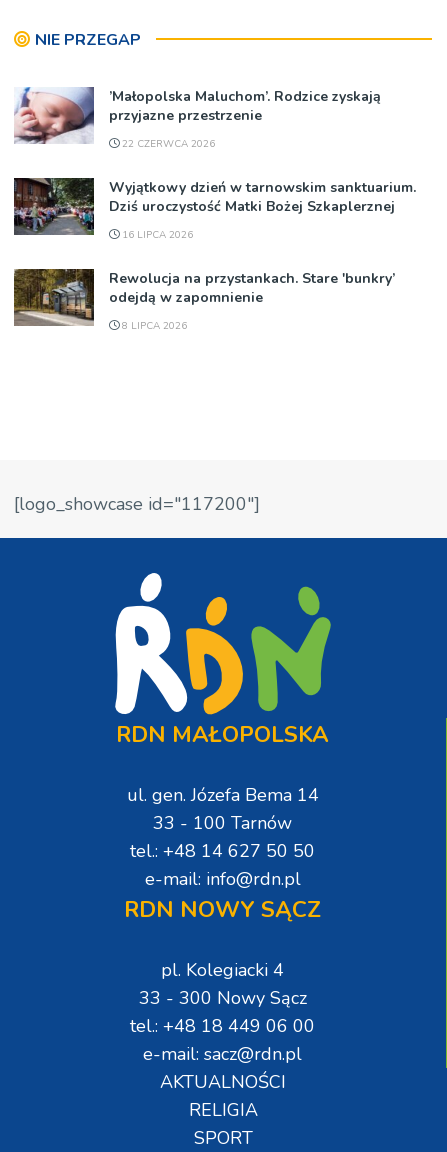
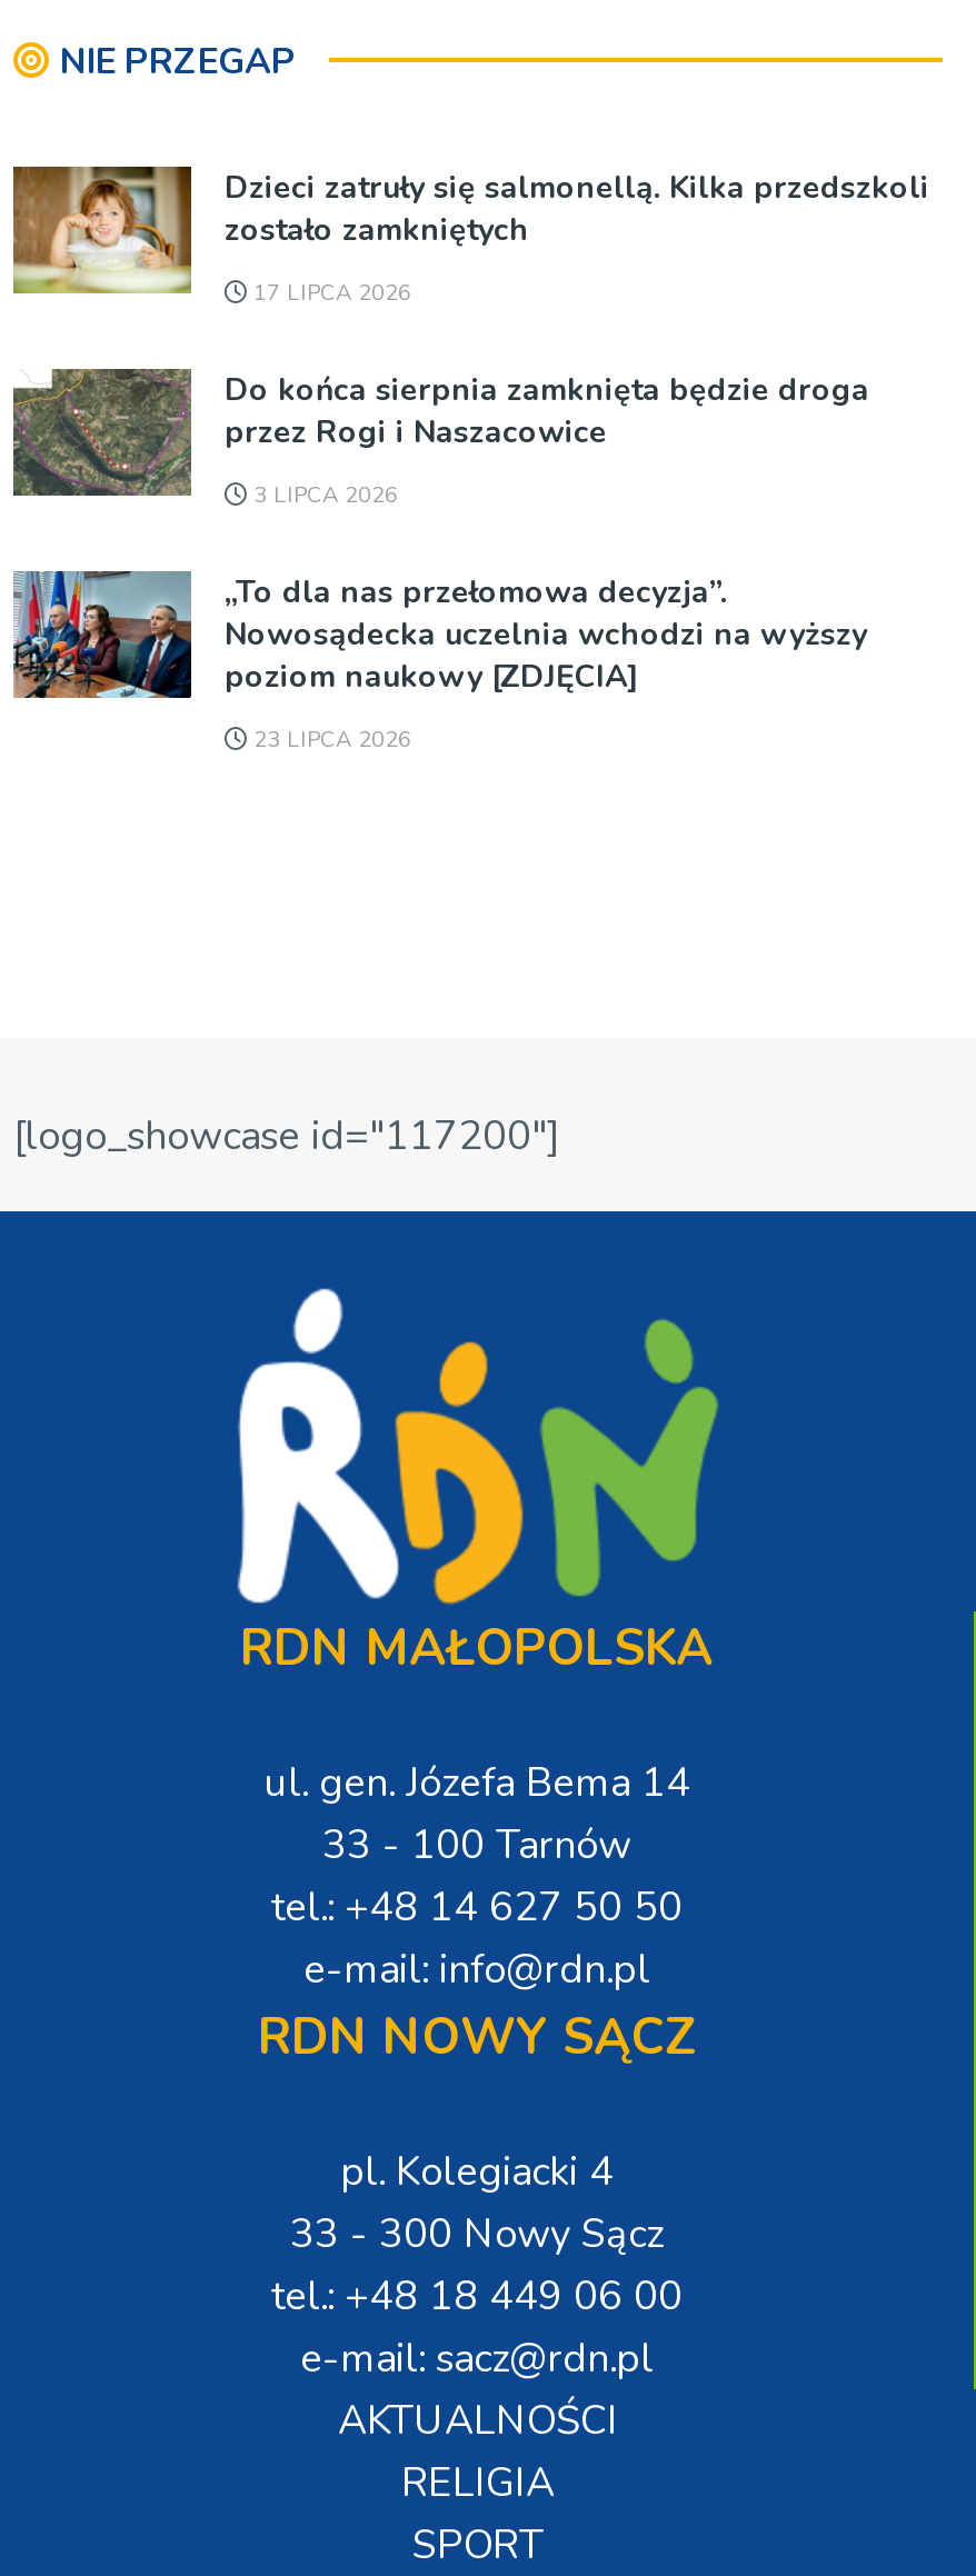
[14,86,381,144] [image] | ’Małopolska Maluchom’. Rodzice zyskają | przyjazne przestrzenie -> [11,164,929,296] [image] | Dzieci zatruły się salmonellą. Kilka przedszkoli | zostało zamkniętych
[119,137,215,151] 22 CZERWCA 2026 -> [247,278,411,309] 17 LIPCA 2026
[15,177,416,235] [image] | Wyjątkowy dzień w tarnowskim sanktuarium. | Dziś uroczystość Matki Bożej Szkaplerznej -> [13,367,869,496] [image] | Do końca sierpnia zamknięta będzie droga | przez Rogi i Naszacowice
[119,228,193,242] 16 LIPCA 2026 -> [247,480,398,511] 3 LIPCA 2026
[13,268,395,326] [image] | Rewolucja na przystankach. Stare 'bunkry’ | odejdą w zapomnienie -> [13,569,867,698] [image] | „To dla nas przełomowa decyzja”. | Nowosądecka uczelnia wchodzi na wyższy | poziom naukowy [ZDJĘCIA]
[119,319,187,333] 8 LIPCA 2026 -> [247,724,411,755] 23 LIPCA 2026

